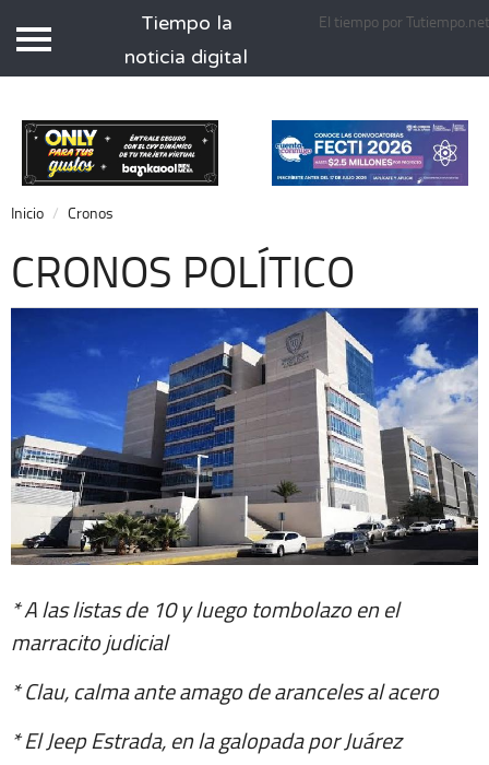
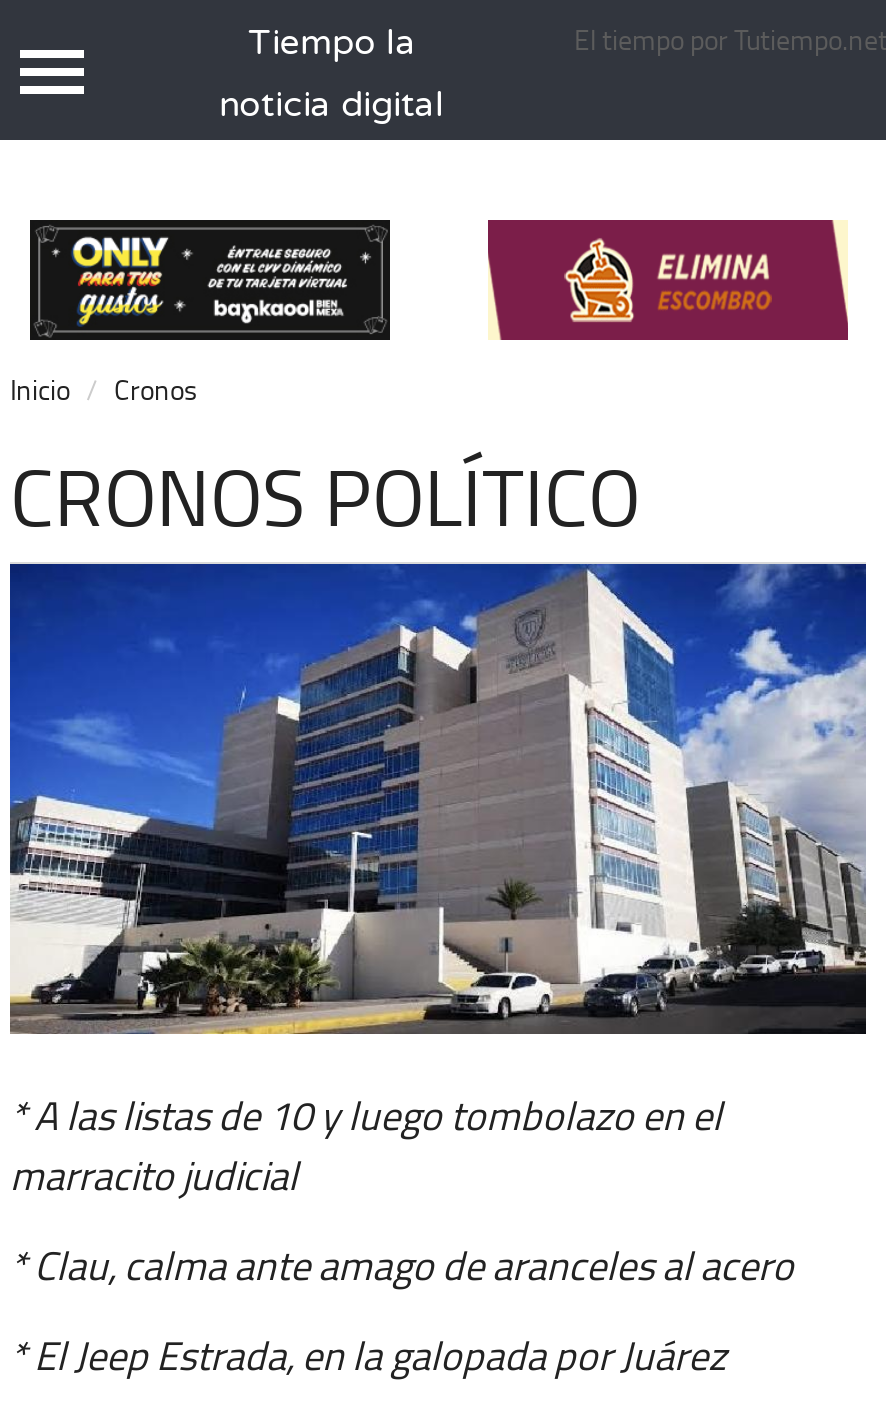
[271,119,469,187] [image] -> [486,218,848,342] [image]

